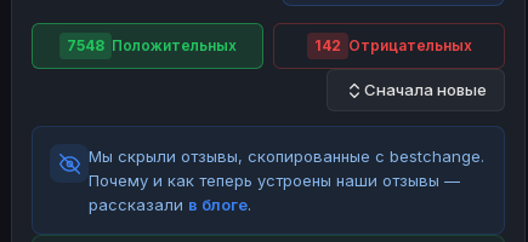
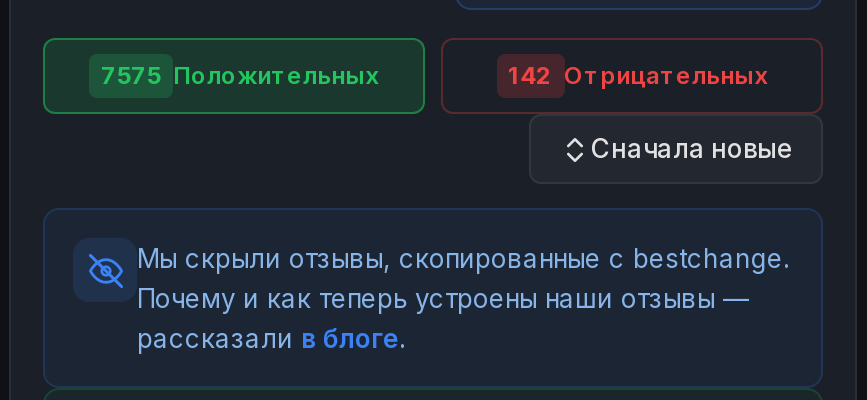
[66,36,236,54] 7548 Положительных -> [101,60,379,90] 7575 Положительных

